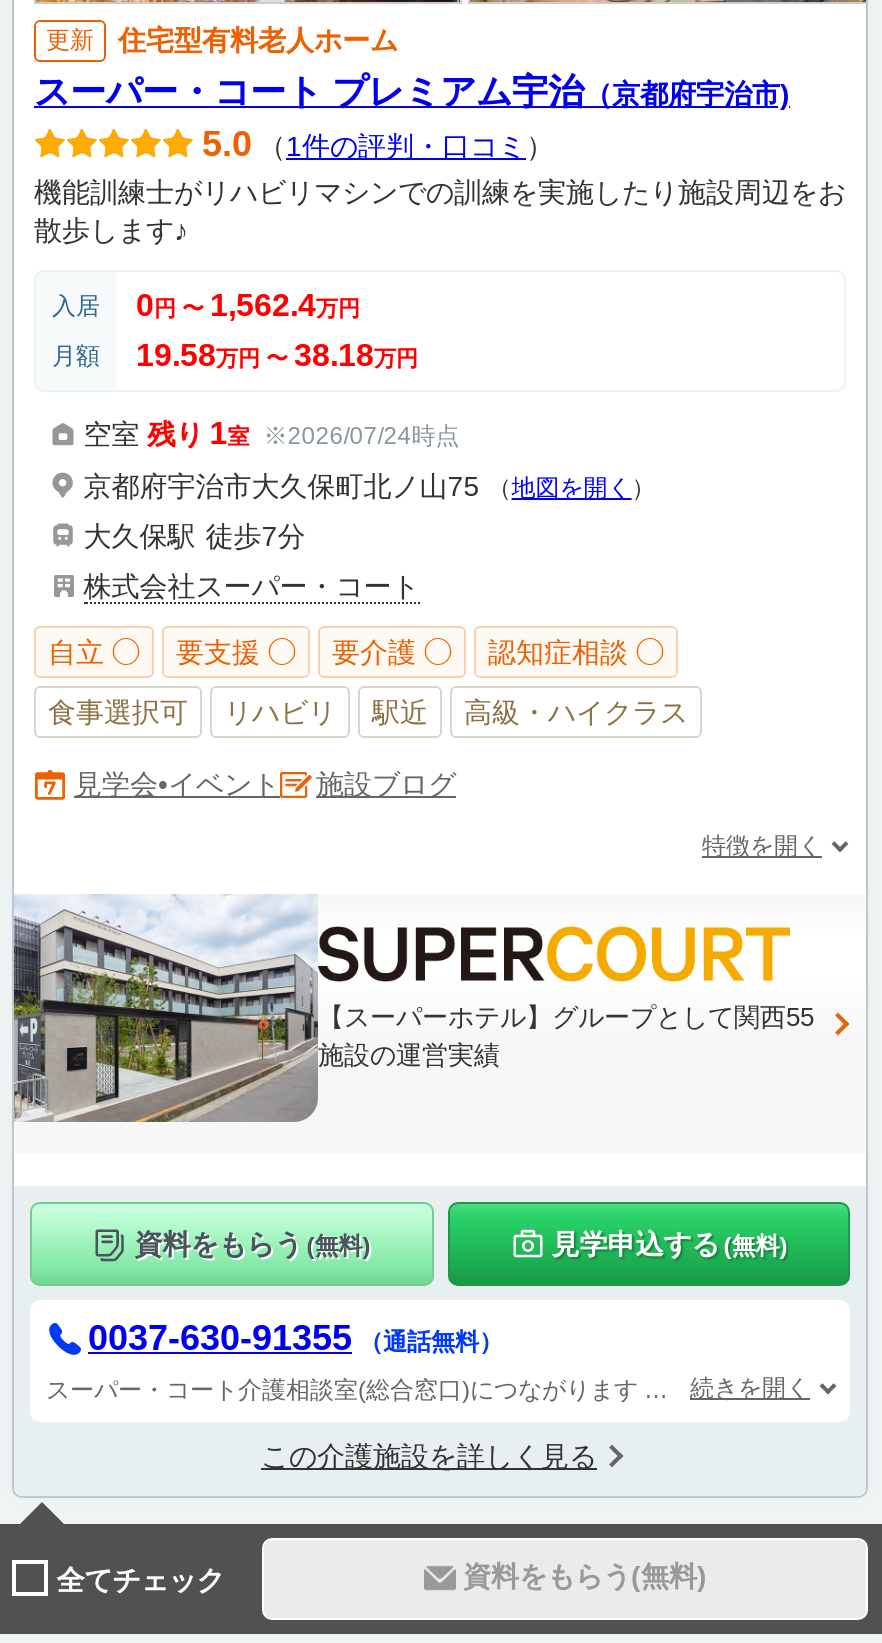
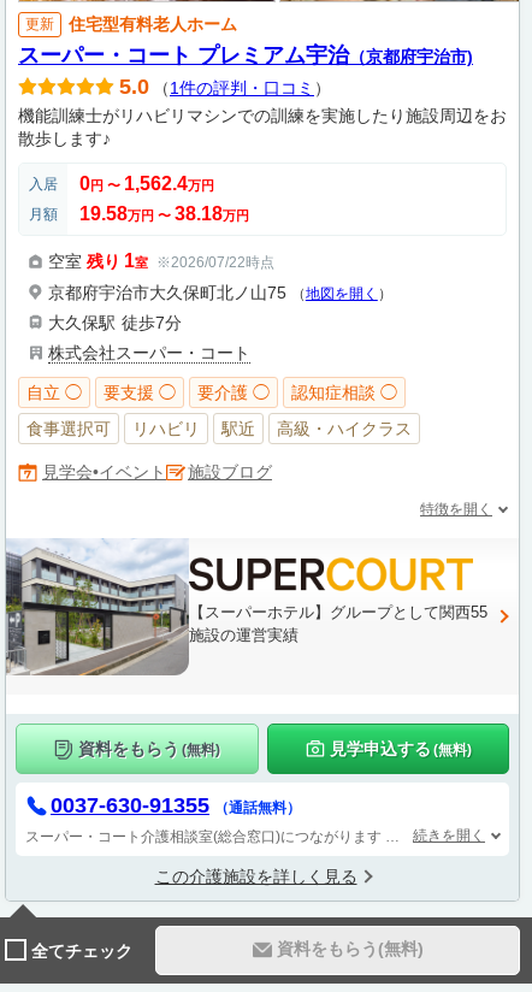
[84,416,460,450] 空室残り 1室 ※2026/07/24時点 -> [48,250,274,271] 空室残り 1室 ※2026/07/22時点

